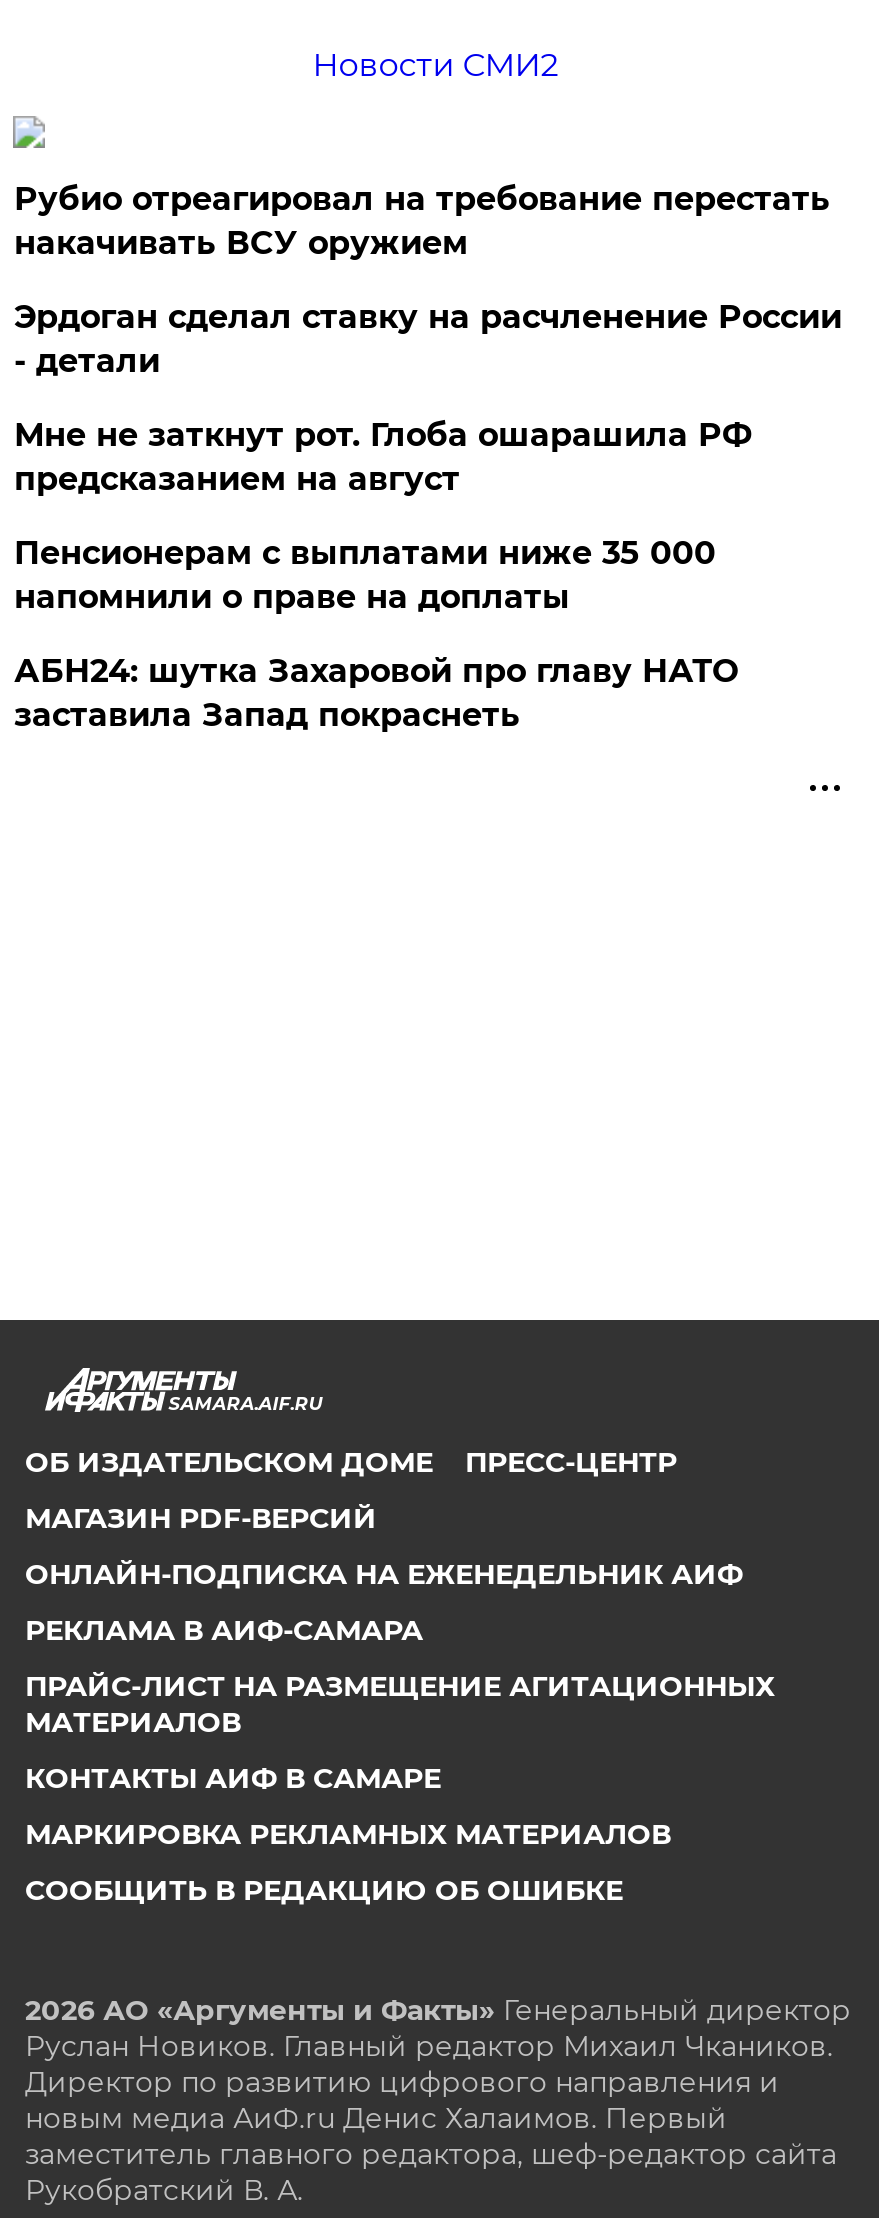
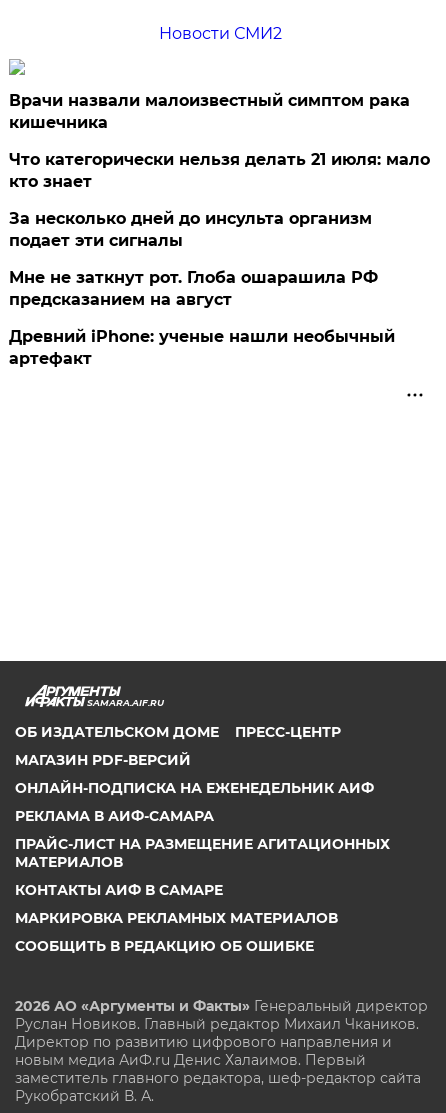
[14,180,842,380] Рубио отреагировал на требование перестать | накачивать ВСУ оружием | Эрдоган сделал ставку на расчленение России | - детали -> [9,91,430,250] Врачи назвали малоизвестный симптом рака | кишечника | Что категорически нельзя делать 21 июля: мало | кто знает | За несколько дней до инсульта организм | подает эти сигналы
moved [14,416,752,498] -> [9,268,378,309]: Мне не заткнут рот. Глоба ошарашила РФ | предсказанием на август
[14,534,738,734] Пенсионерам с выплатами ниже 35 000 | напомнили о праве на доплаты | АБН24: шутка Захаровой про главу НАТО | заставила Запад покраснеть -> [9,327,395,368] Древний iPhone: ученые нашли необычный | артефакт

